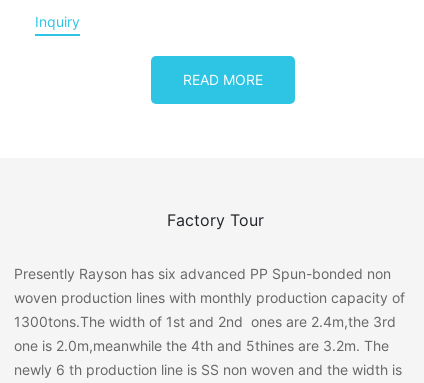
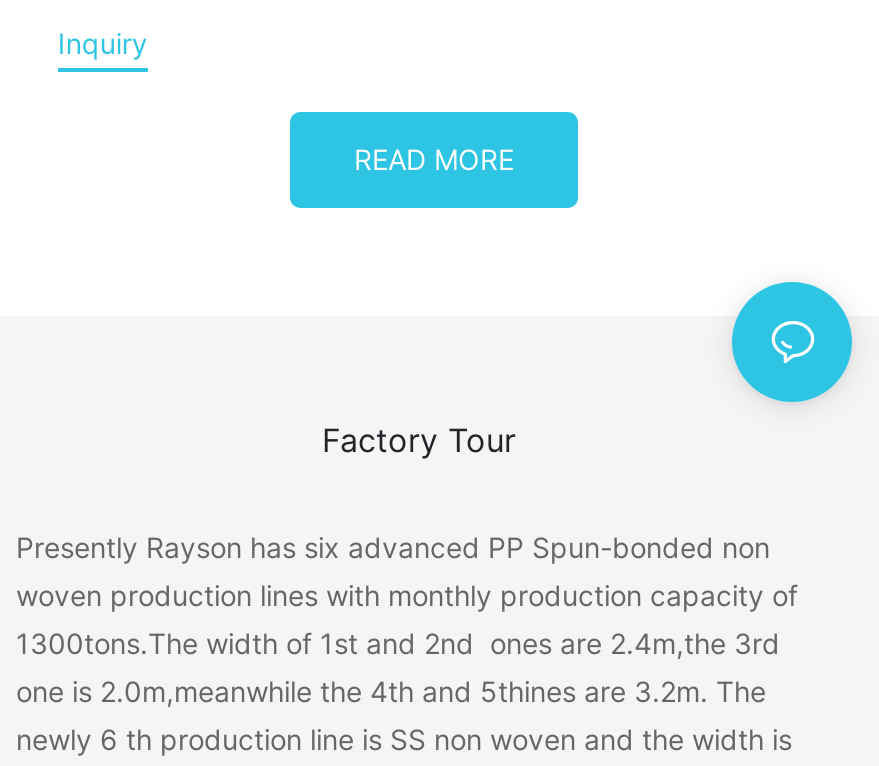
none -> [730,280,854,406] [image]

